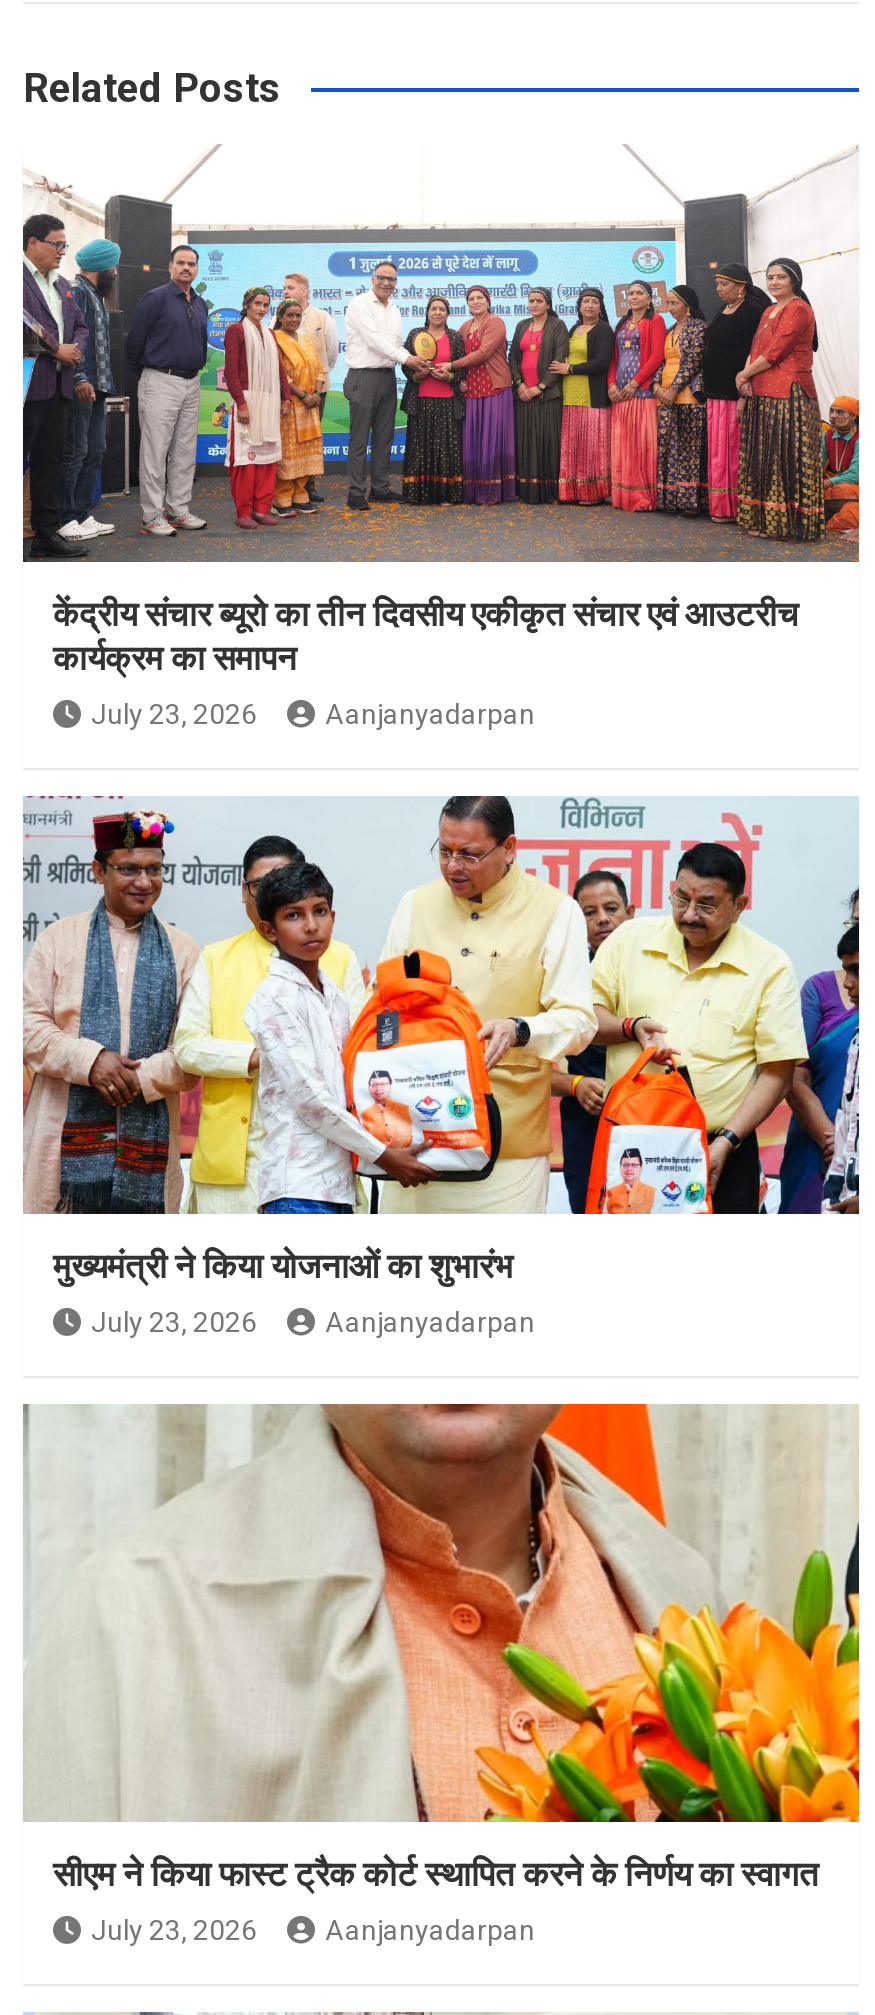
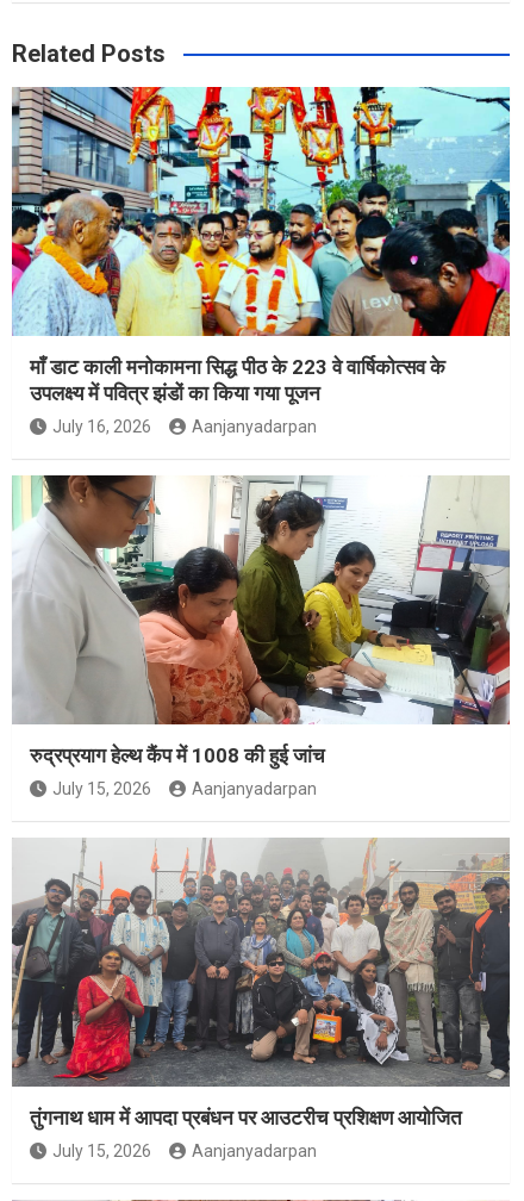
[21,145,861,679] [image] | केंद्रीय संचार ब्यूरो का तीन दिवसीय एकीकृत संचार एवं आउटरीच | कार्यक्रम का समापन -> [11,86,511,405] [image] | माँ डाट काली मनोकामना सिद्ध पीठ के 223 वे वार्षिकोत्सव के | उपलक्ष्य में पवित्र झंडों का किया गया पूजन
[91,699,257,731] July 23, 2026 -> [52,417,151,436] July 16, 2026
[21,795,861,1287] [image] | मुख्यमंत्री ने किया योजनाओं का शुभारंभ -> [13,474,511,767] [image] | रुद्रप्रयाग हेल्थ कैंप में 1008 की हुई जांच
[91,1307,257,1339] July 23, 2026 -> [52,779,151,798] July 15, 2026
[23,1401,861,1895] [image] | सीएम ने किया फास्ट ट्रैक कोर्ट स्थापित करने के निर्णय का स्वागत -> [12,836,511,1130] [image] | तुंगनाथ धाम में आपदा प्रबंधन पर आउटरीच प्रशिक्षण आयोजित
[91,1915,257,1947] July 23, 2026 -> [52,1141,151,1160] July 15, 2026

